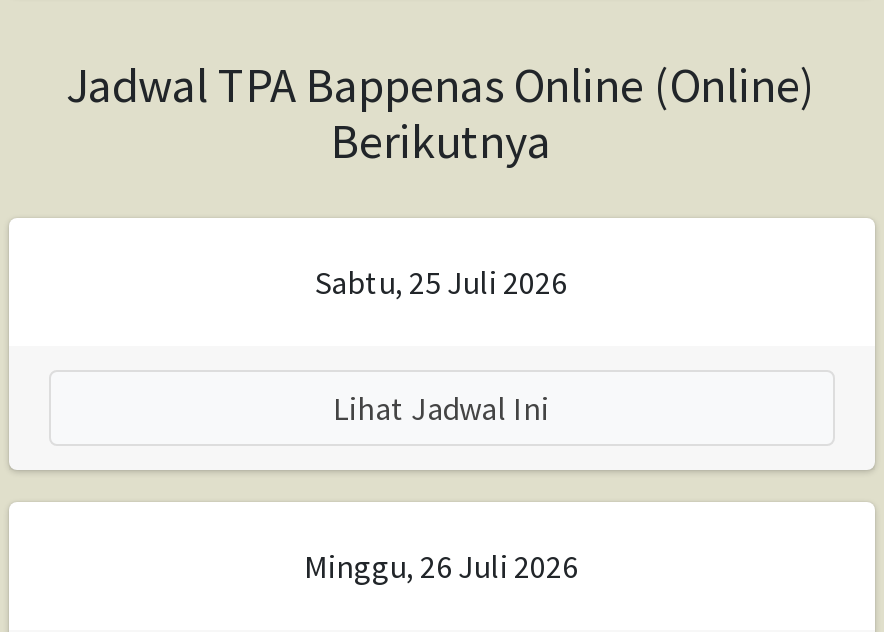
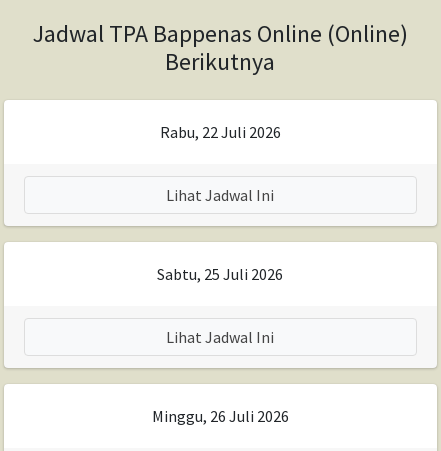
none -> [159,122,280,205] Rabu, 22 Juli 2026 | Lihat Jadwal Ini

